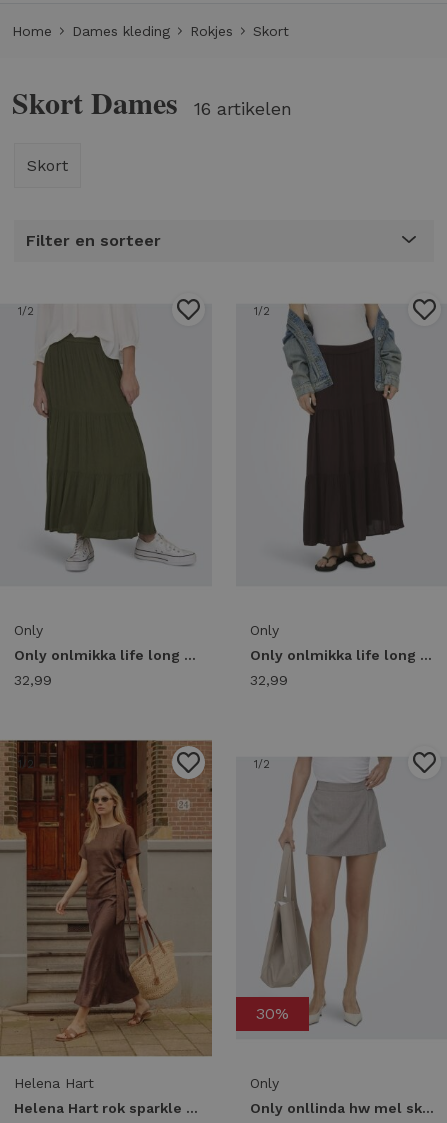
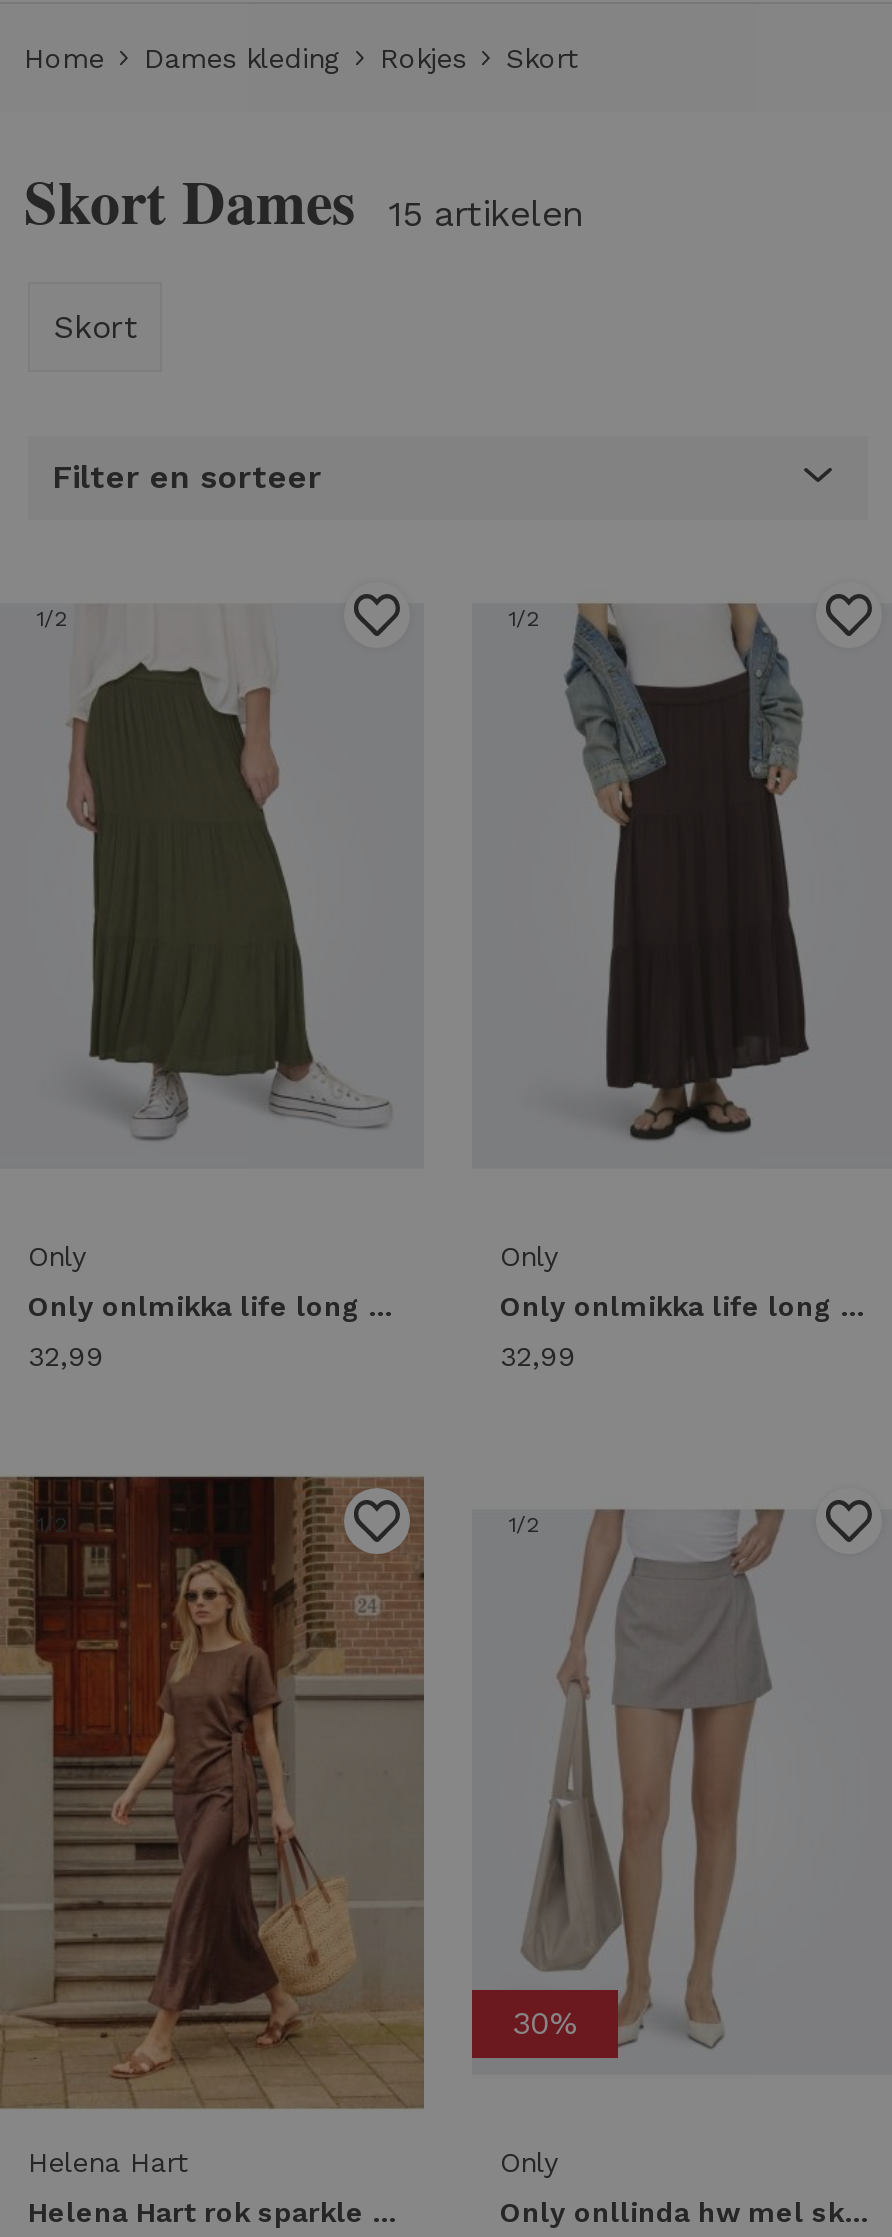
[12,80,292,124] Skort Dames 16 artikelen -> [24,157,584,245] Skort Dames 15 artikelen

